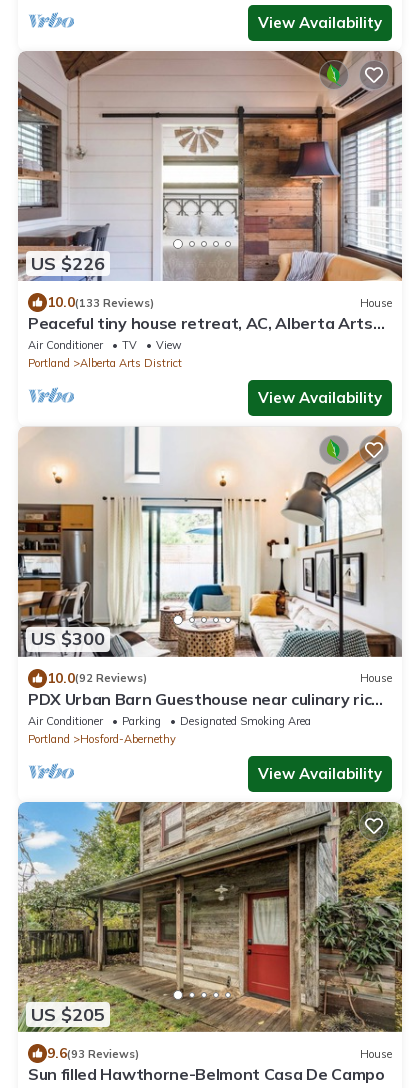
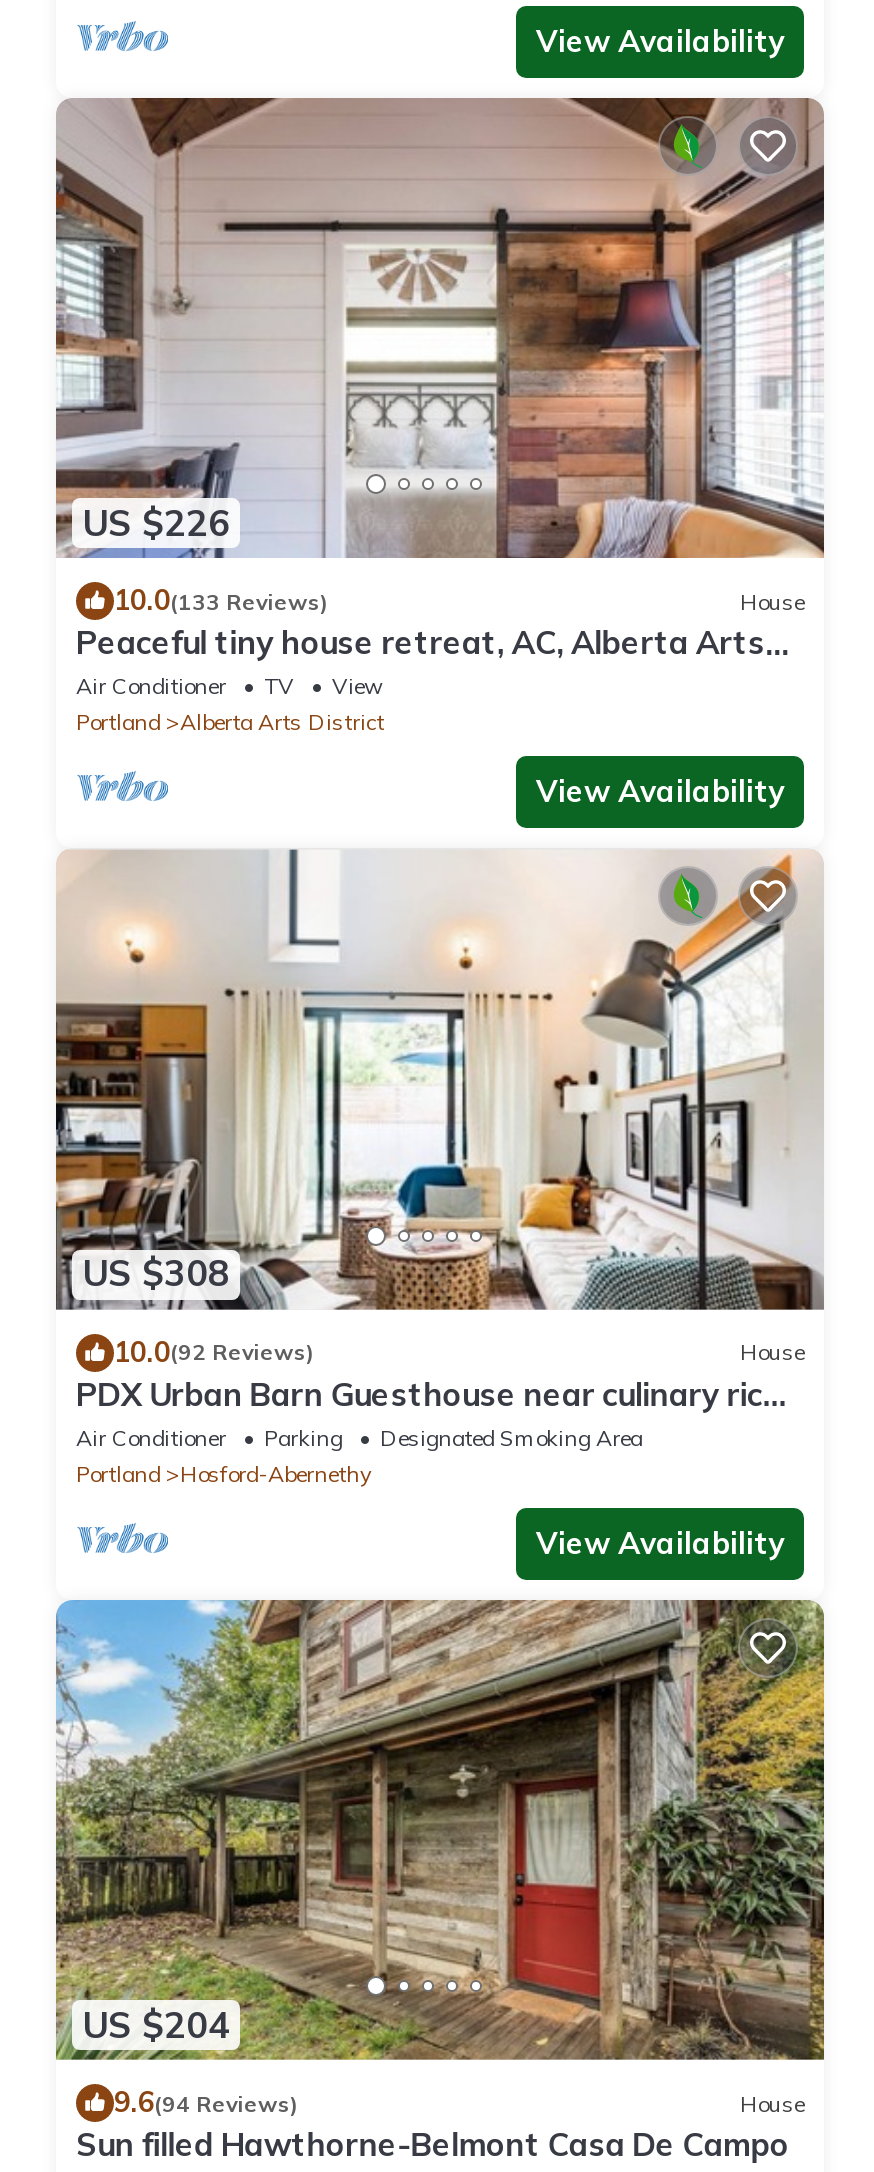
[31,627,105,650] US $300 -> [82,1251,230,1297] US $308
[31,1003,105,1026] US $205 -> [82,2002,230,2048] US $204
[47,1044,139,1062] 9.6(93 Reviews) -> [114,2084,298,2120] 9.6(94 Reviews)

